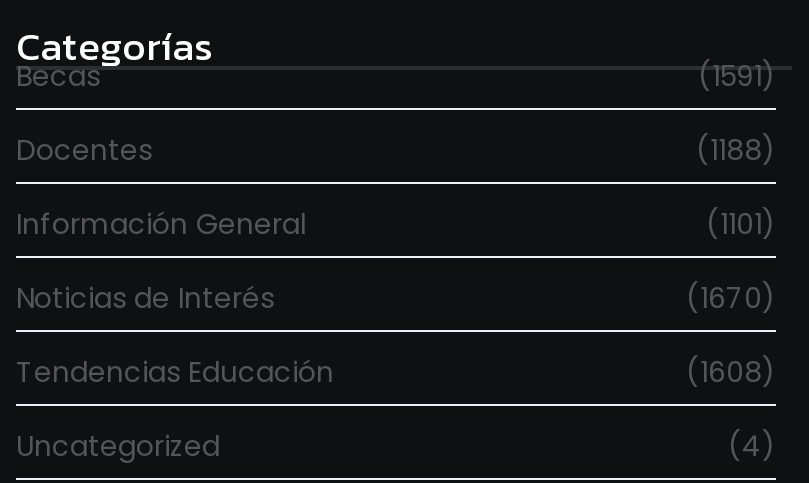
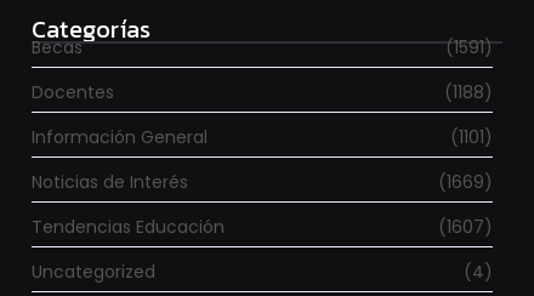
[678,278,776,318] (1670) -> [433,170,493,195] (1669)
[678,352,776,392] (1608) -> [433,215,493,239] (1607)

